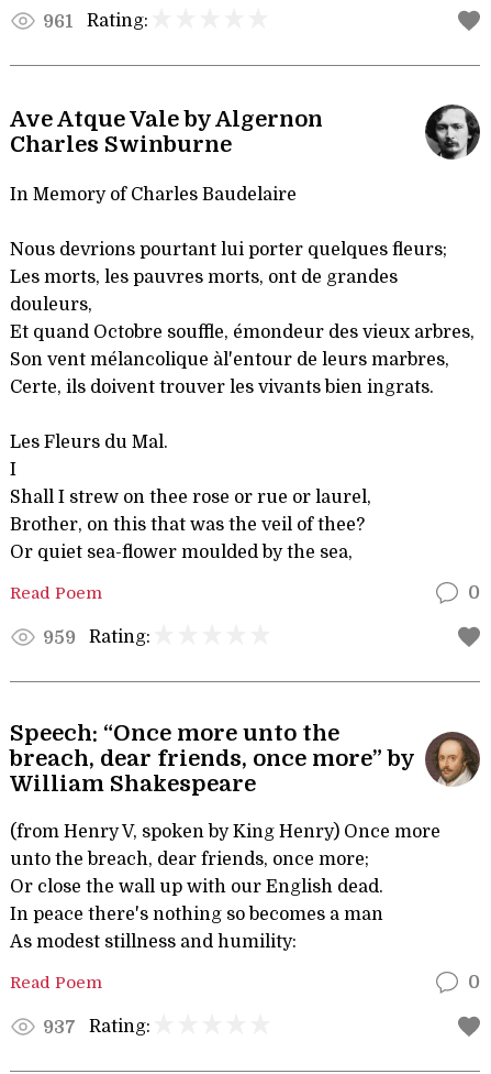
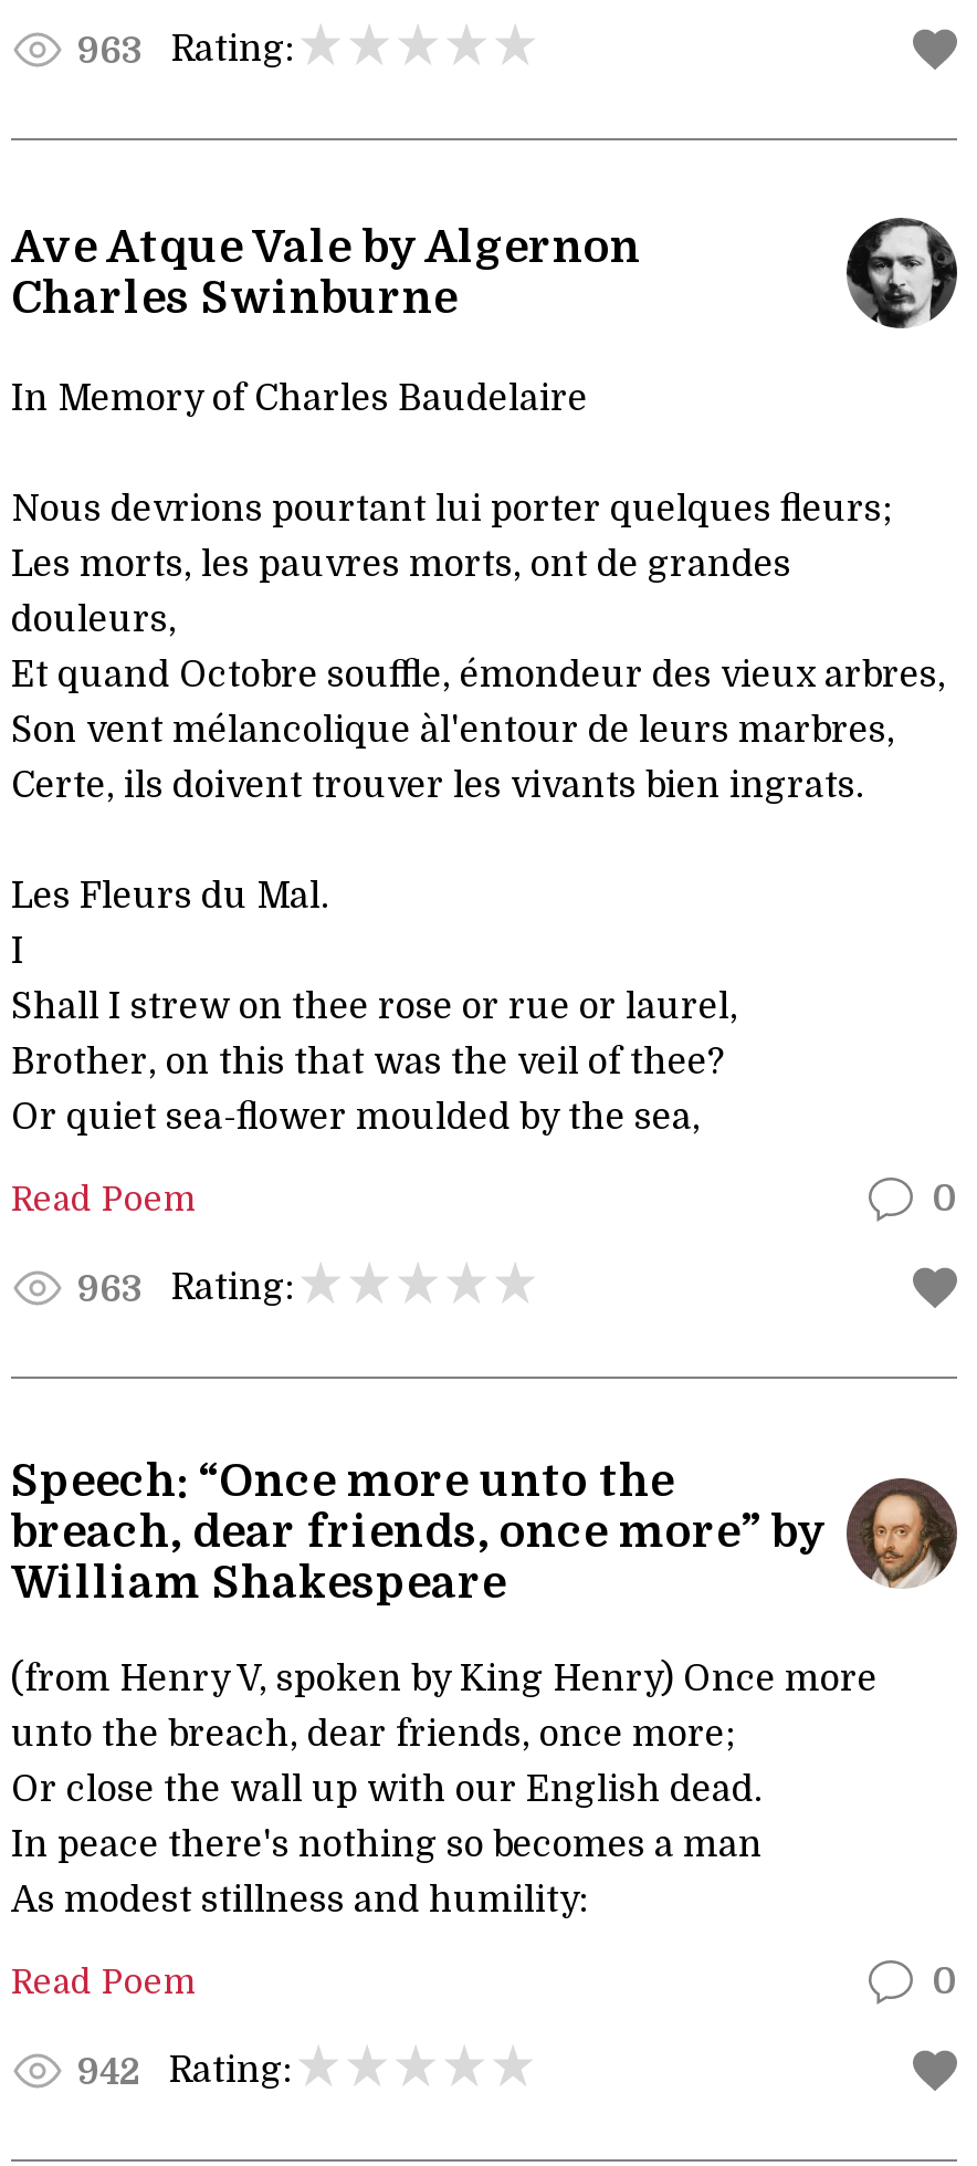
[43,11,148,32] 961 Rating: -> [77,30,294,71] 963 Rating:
[43,627,150,648] 959 Rating: -> [77,1269,294,1310] 963 Rating:
[43,1017,150,1037] 937 Rating: -> [77,2051,292,2092] 942 Rating:

